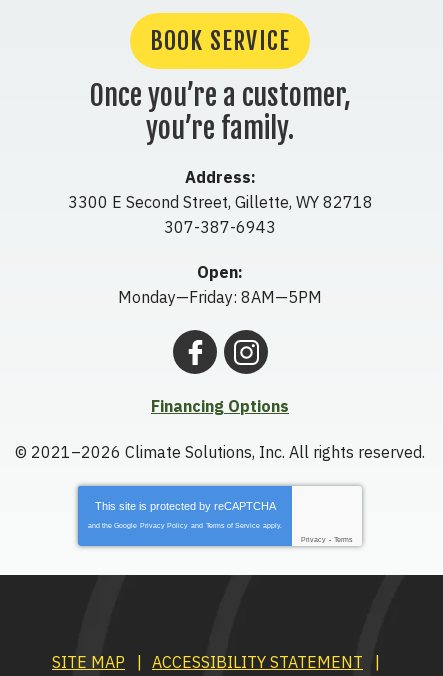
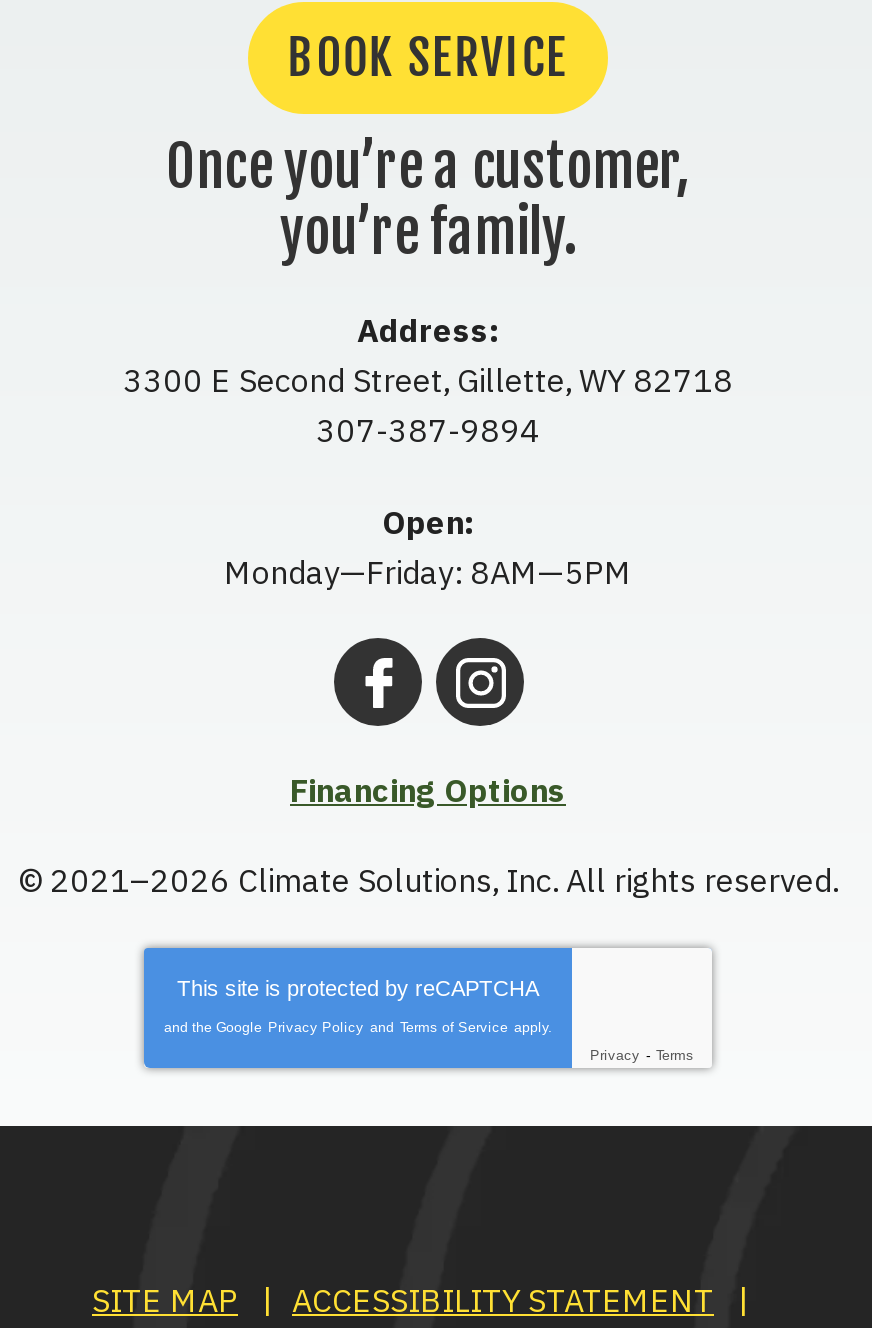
[164,217,276,237] 307-387-6943 -> [316,409,540,449] 307-387-9894

